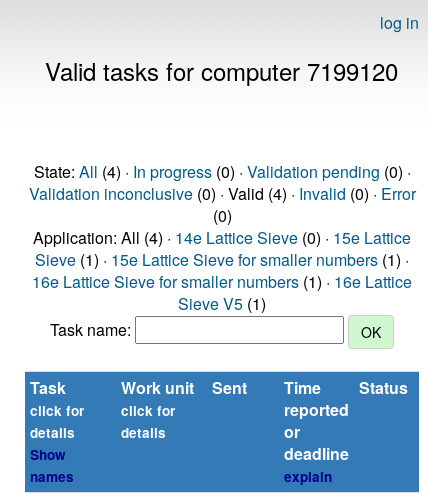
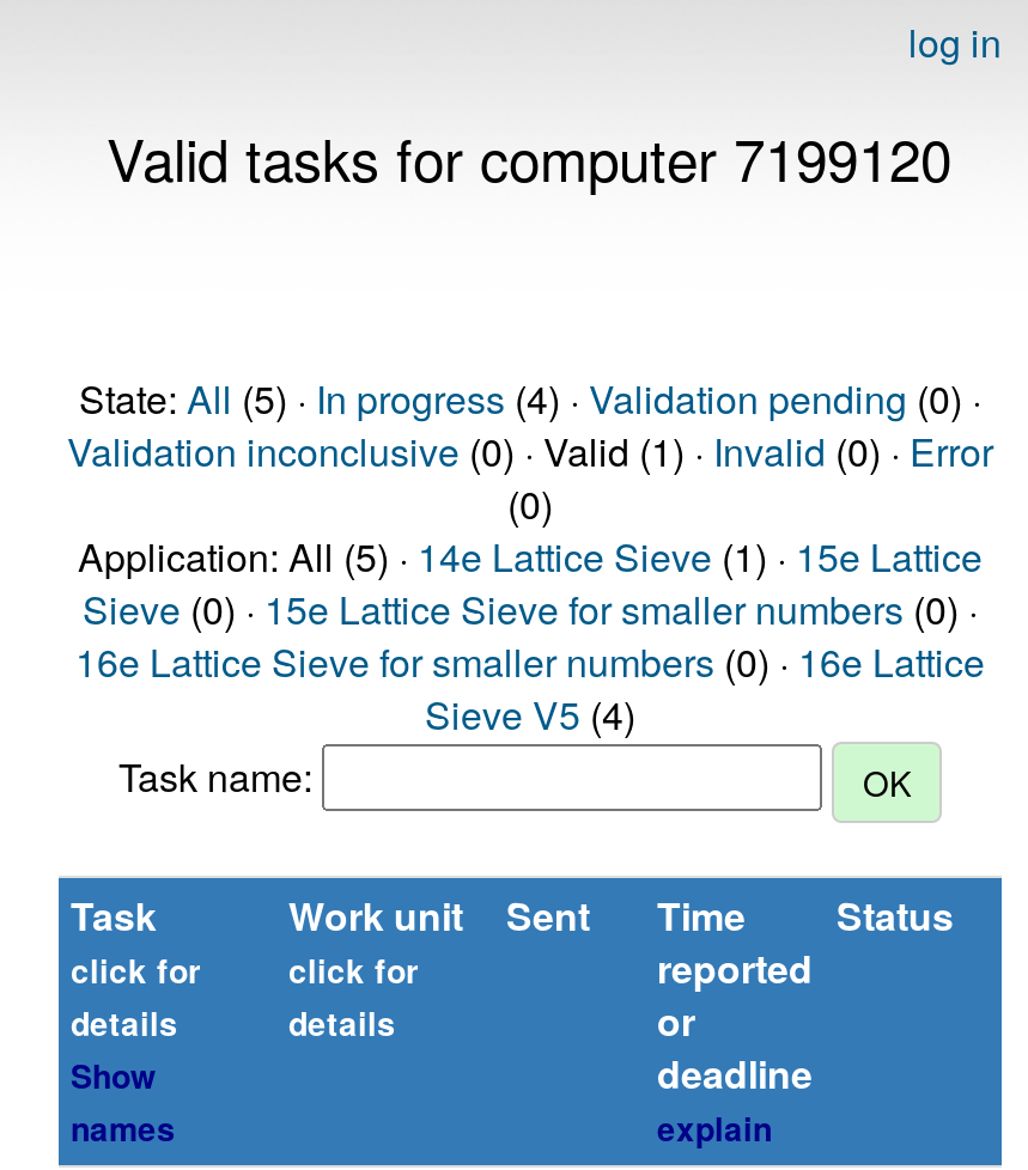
[33,160,410,183] State: All (4) · In progress (0) · Validation pending (0) · -> [79,371,981,426] State: All (5) · In progress (4) · Validation pending (0) ·
[28,182,415,205] Validation inconclusive (0) · Valid (4) · Invalid (0) · Error -> [67,423,993,479] Validation inconclusive (0) · Valid (1) · Invalid (0) · Error
[33,226,411,249] Application: All (4) · 14e Lattice Sieve (0) · 15e Lattice -> [78,529,983,584] Application: All (5) · 14e Lattice Sieve (1) · 15e Lattice
[35,248,409,271] Sieve (1) · 15e Lattice Sieve for smaller numbers (1) · -> [83,581,978,636] Sieve (0) · 15e Lattice Sieve for smaller numbers (0) ·
[32,270,412,293] 16e Lattice Sieve for smaller numbers (1) · 16e Lattice -> [75,634,985,689] 16e Lattice Sieve for smaller numbers (0) · 16e Lattice
[178,292,266,315] Sieve V5 (1) -> [425,687,635,742] Sieve V5 (4)

